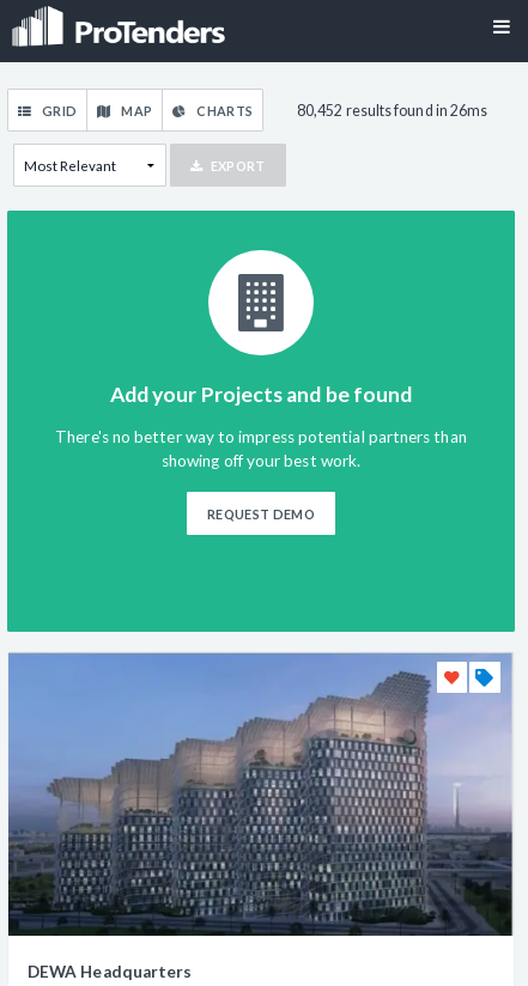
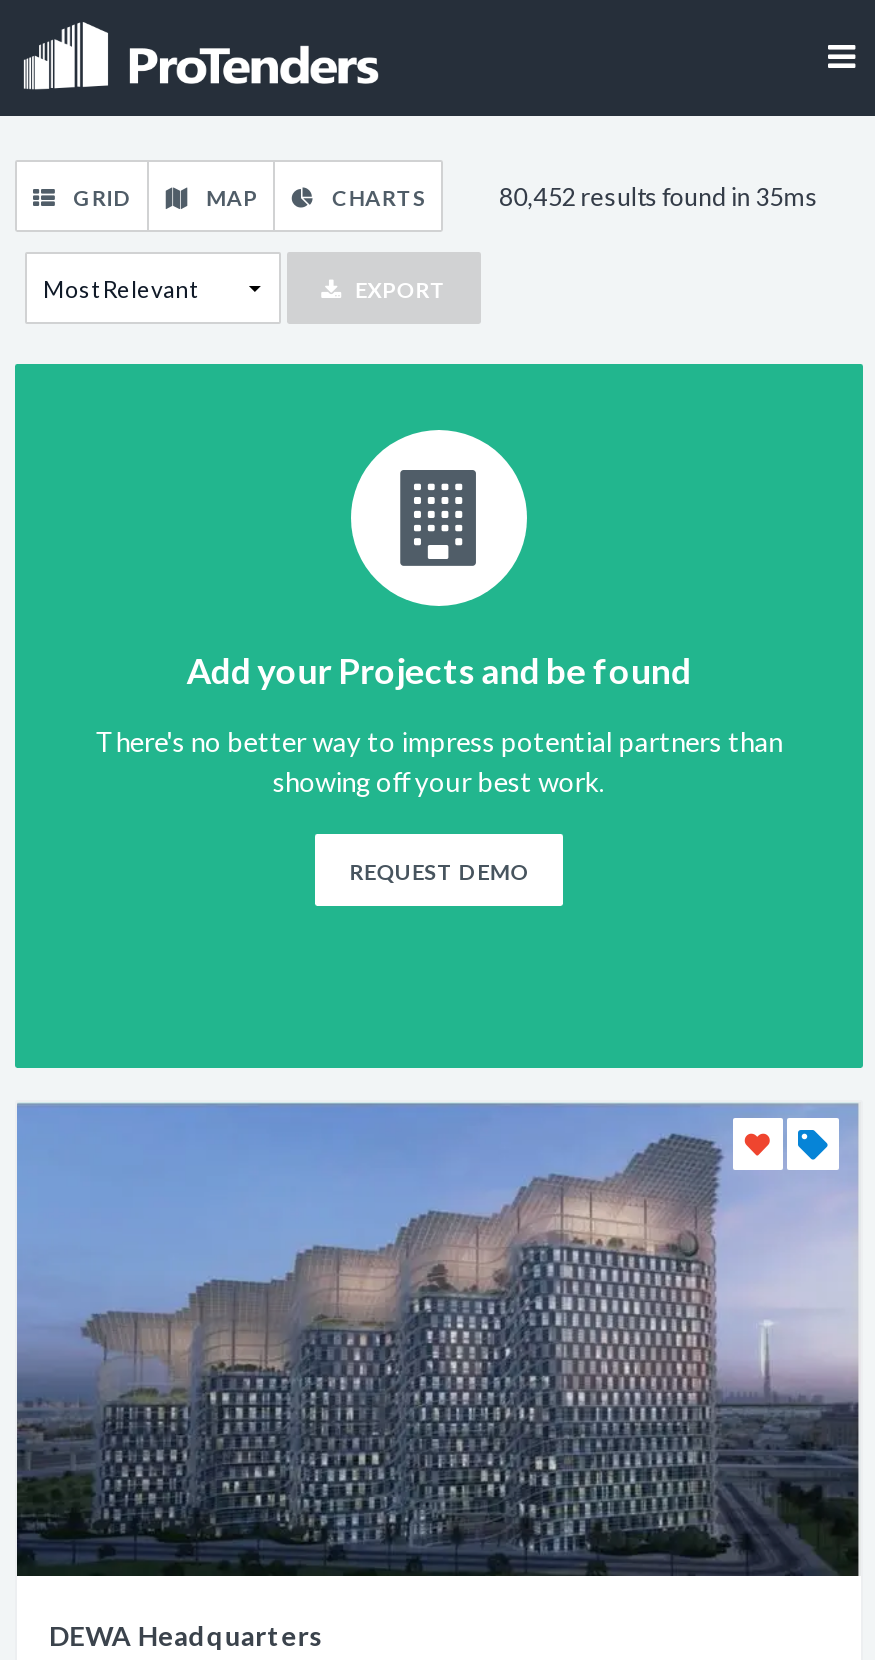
[297,102,488,120] 80,452 results found in 26ms -> [499,182,818,212] 80,452 results found in 35ms

